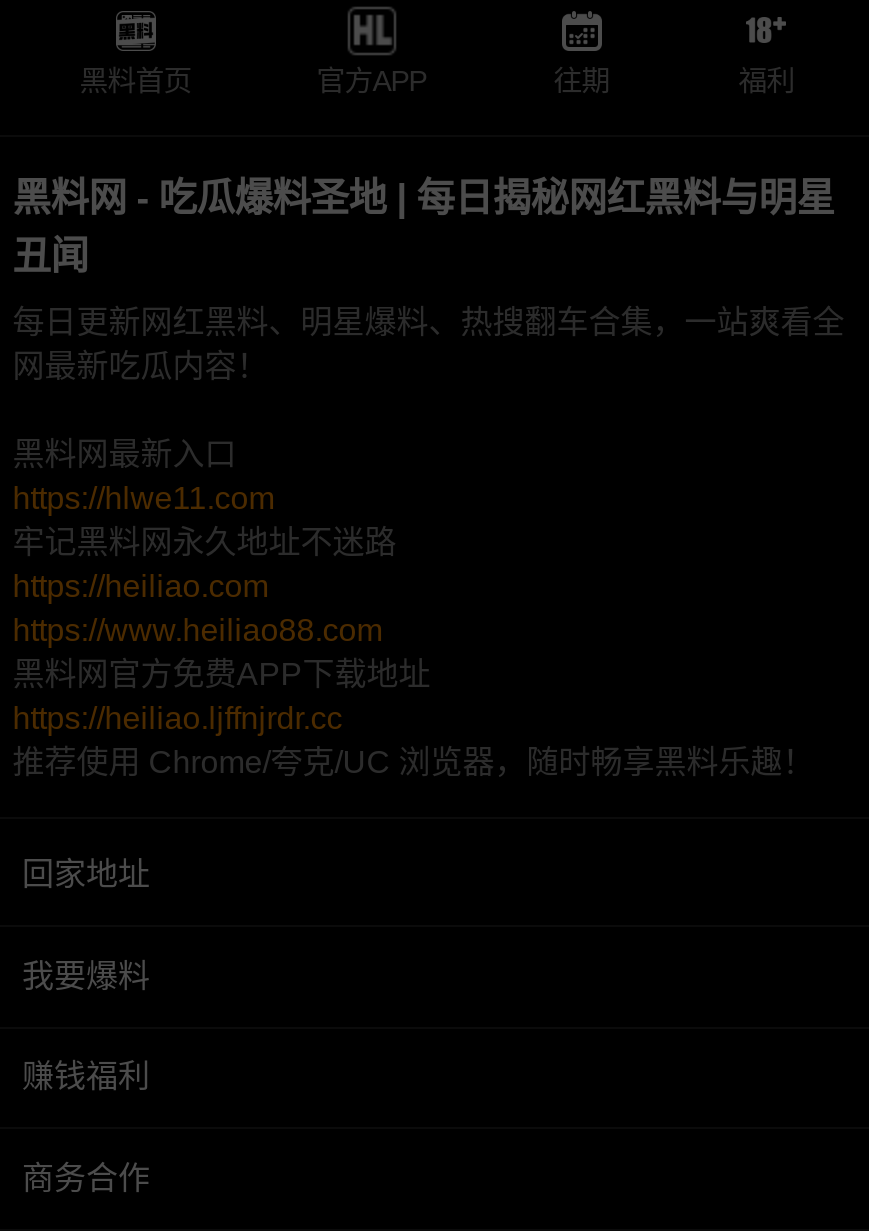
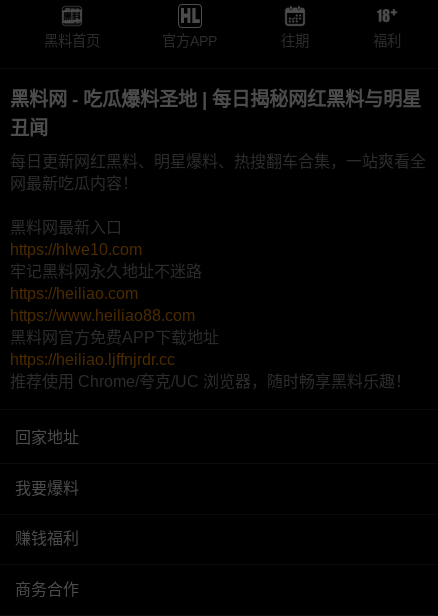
[12,482,274,516] https://hlwe11.com -> [10,241,142,258] https://hlwe10.com

